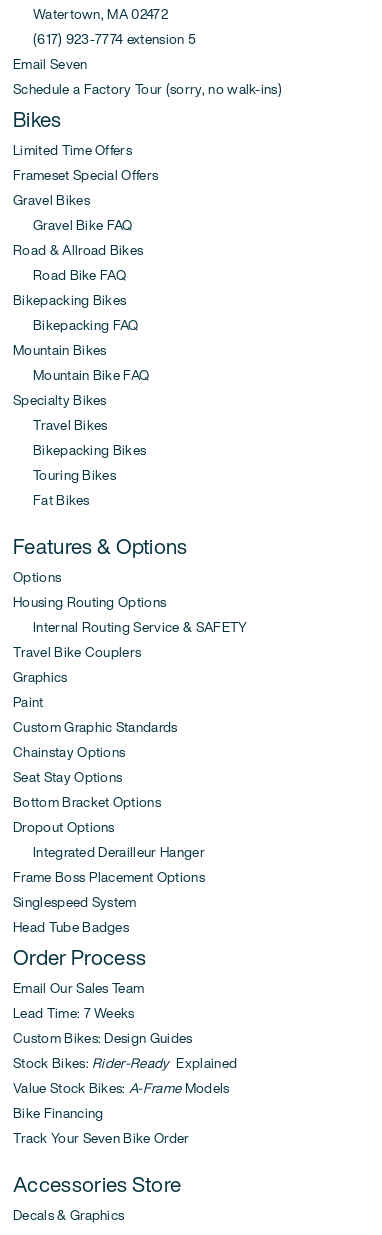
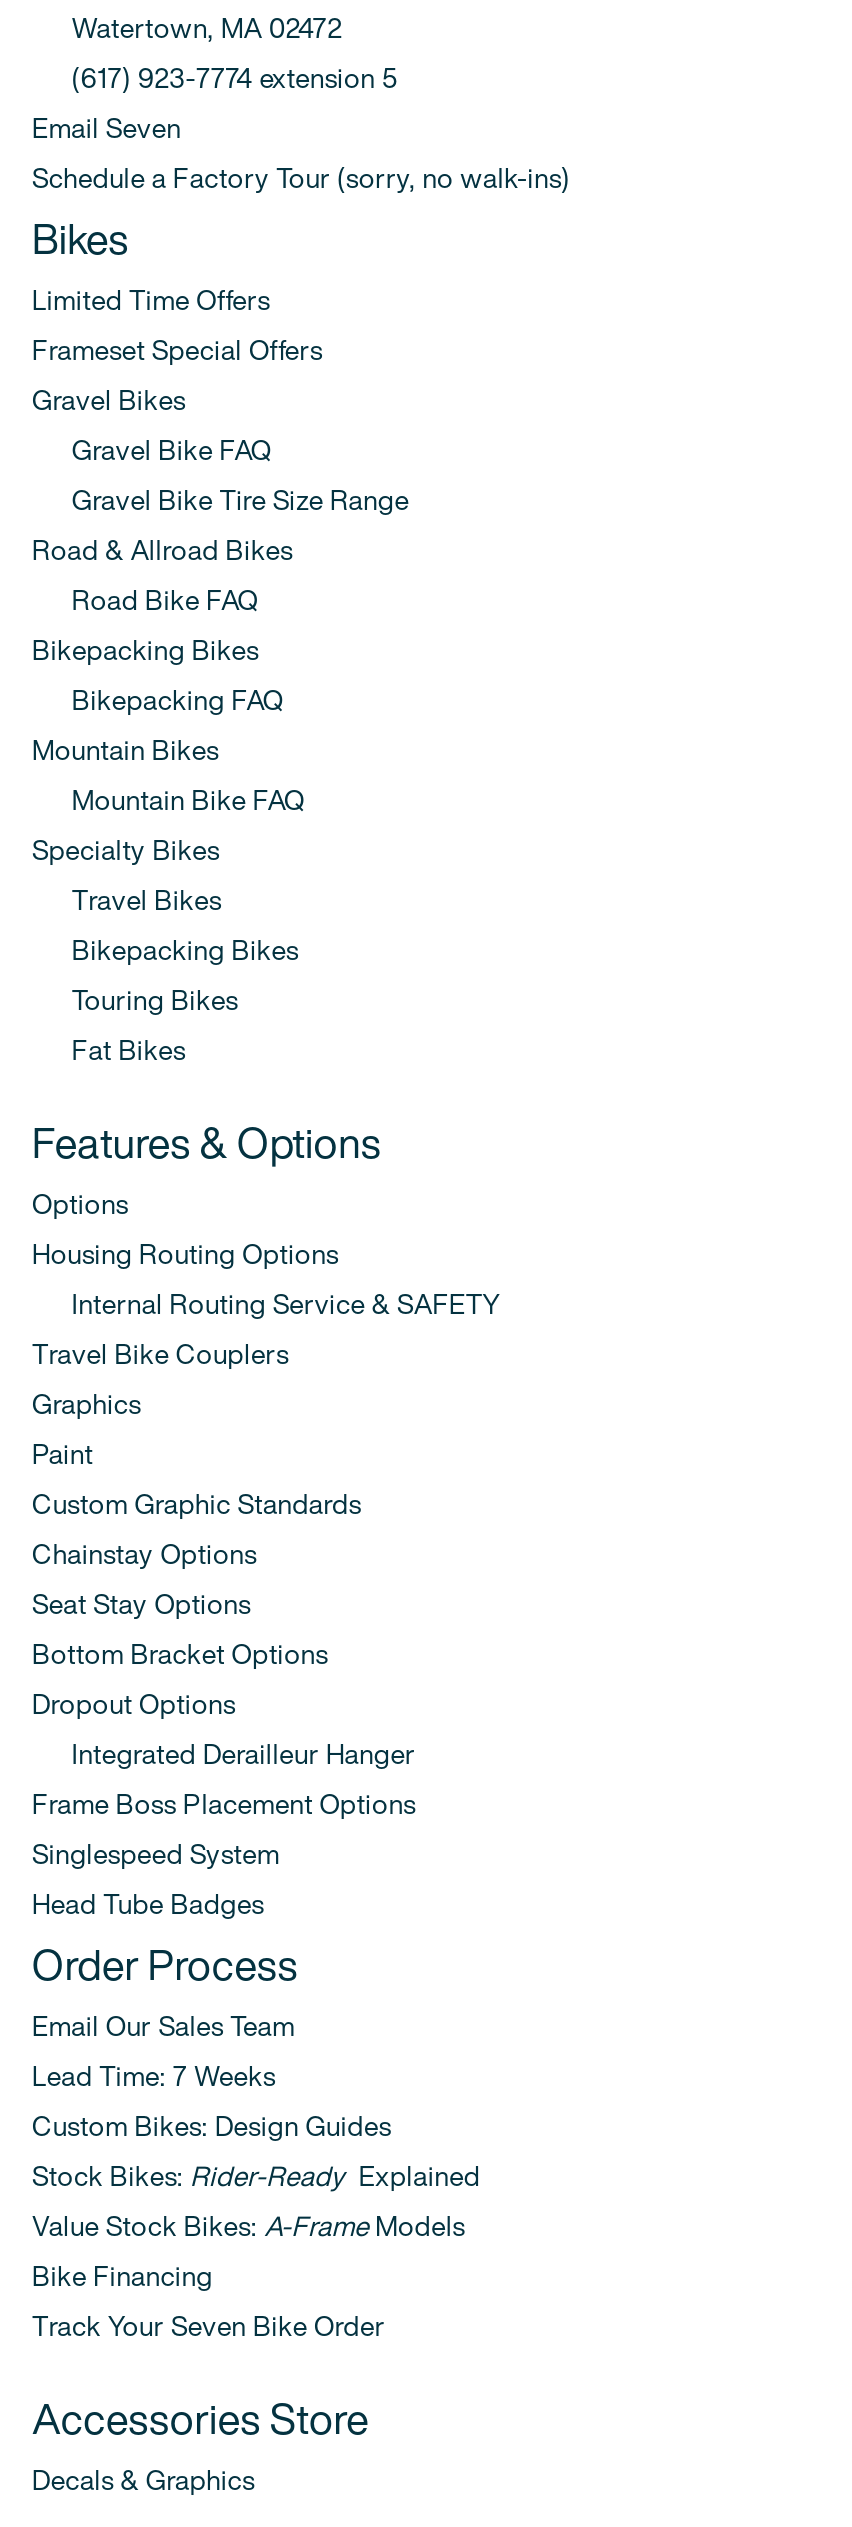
none -> [32,479,409,519] Gravel Bike Tire Size Range

